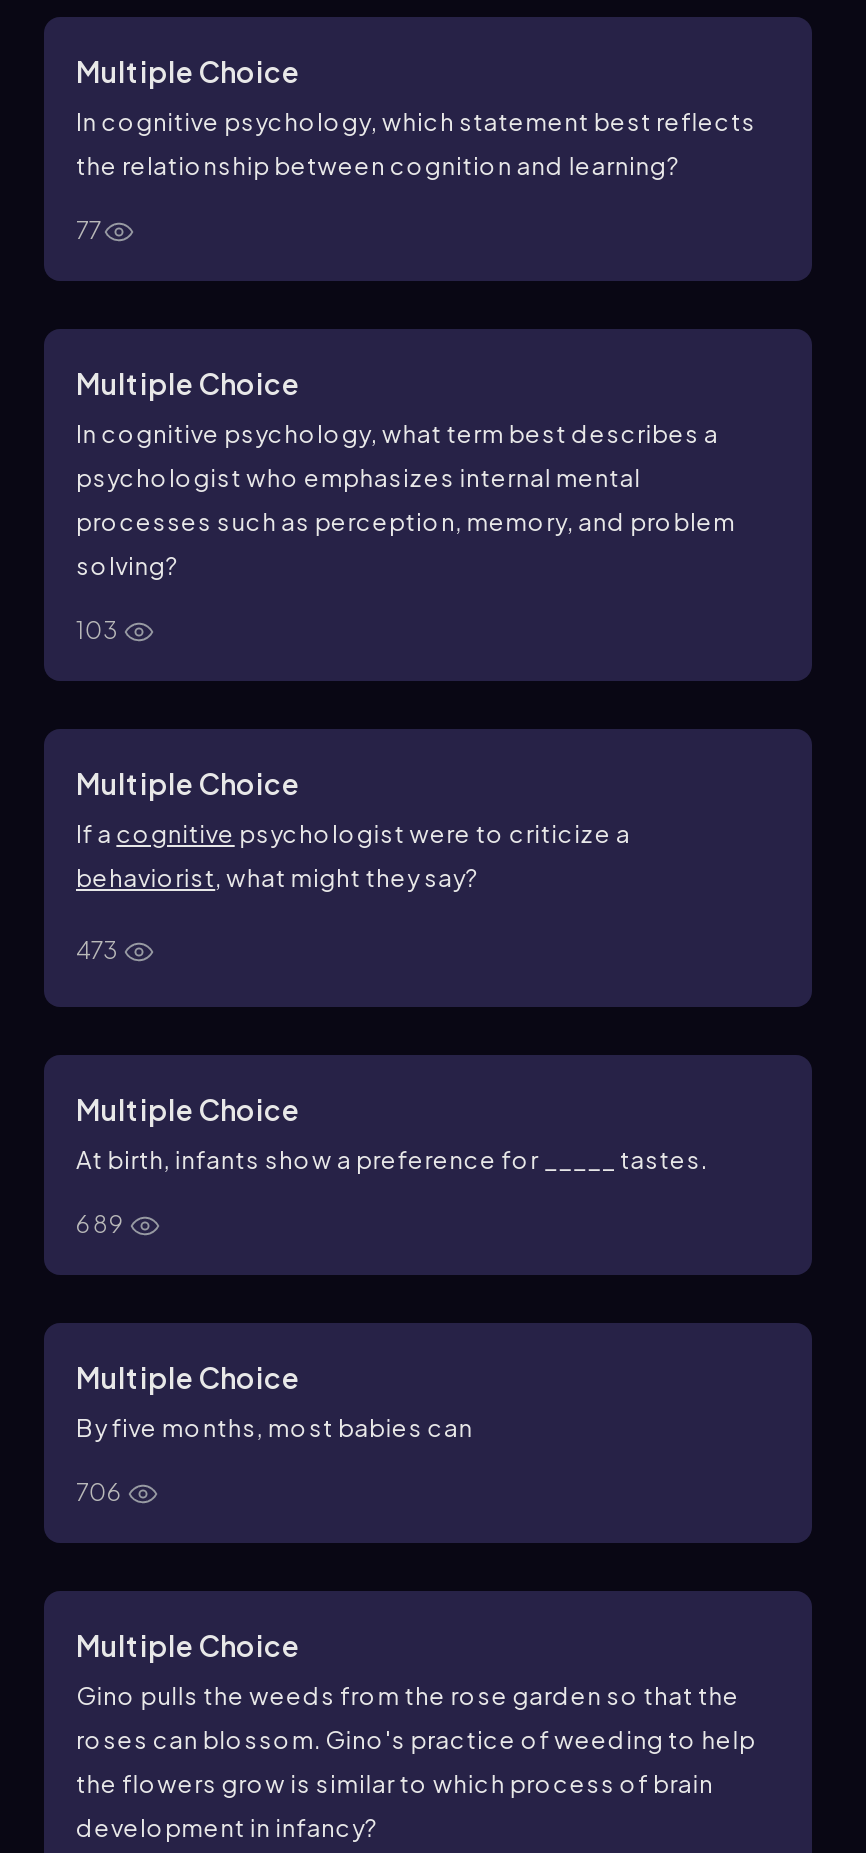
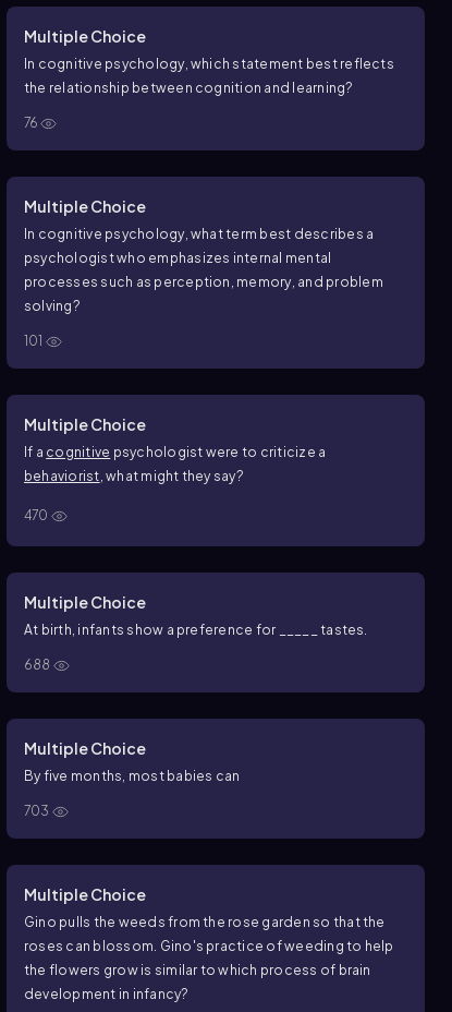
[76,215,101,245] 77 -> [24,115,39,131] 76
[76,615,119,645] 103 -> [24,333,43,349] 101
[76,934,119,964] 473 -> [24,507,49,523] 470
[76,1209,125,1239] 689 -> [24,657,51,673] 688
[76,1477,123,1507] 706 -> [24,803,50,819] 703

